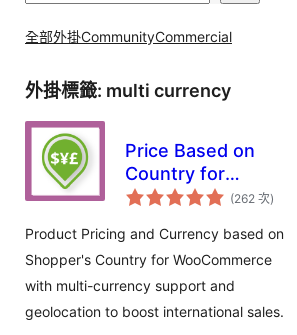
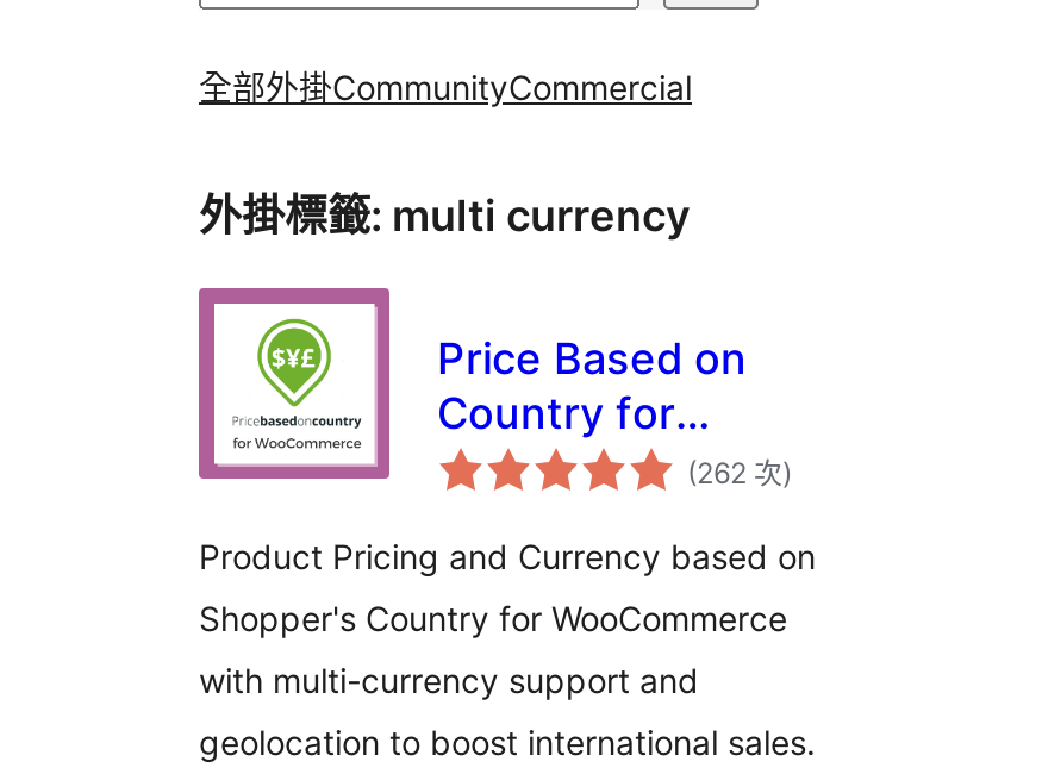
[40,134,93,190] [image] -> [232,324,363,450] [image]

